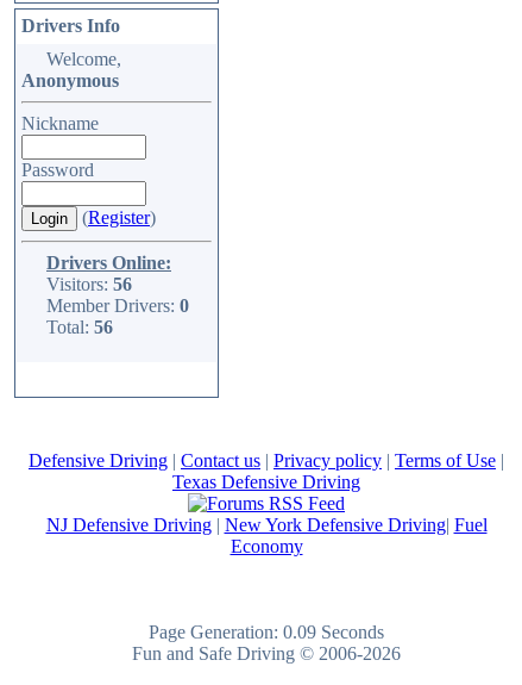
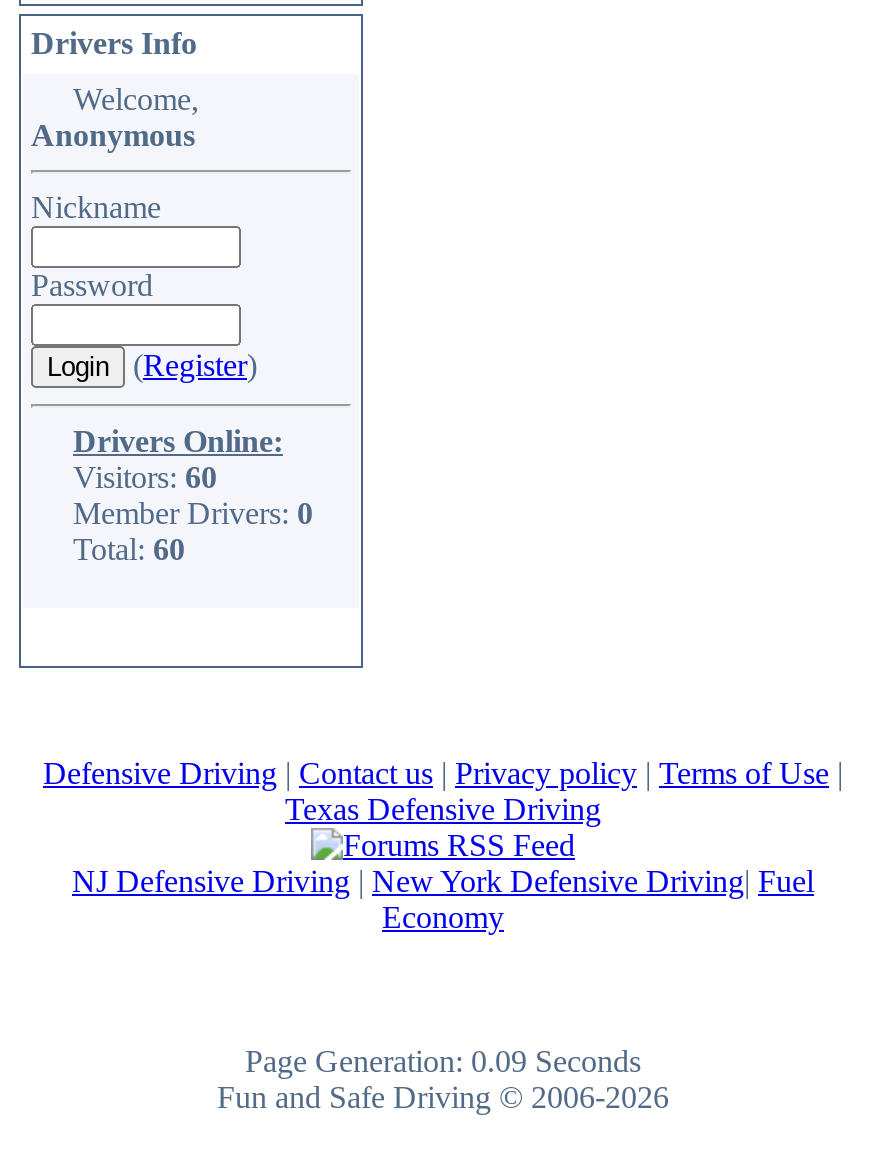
[42,274,132,294] Visitors: 56 -> [65,460,217,494] Visitors: 60
[42,317,113,337] Total: 56 -> [65,532,185,566] Total: 60

